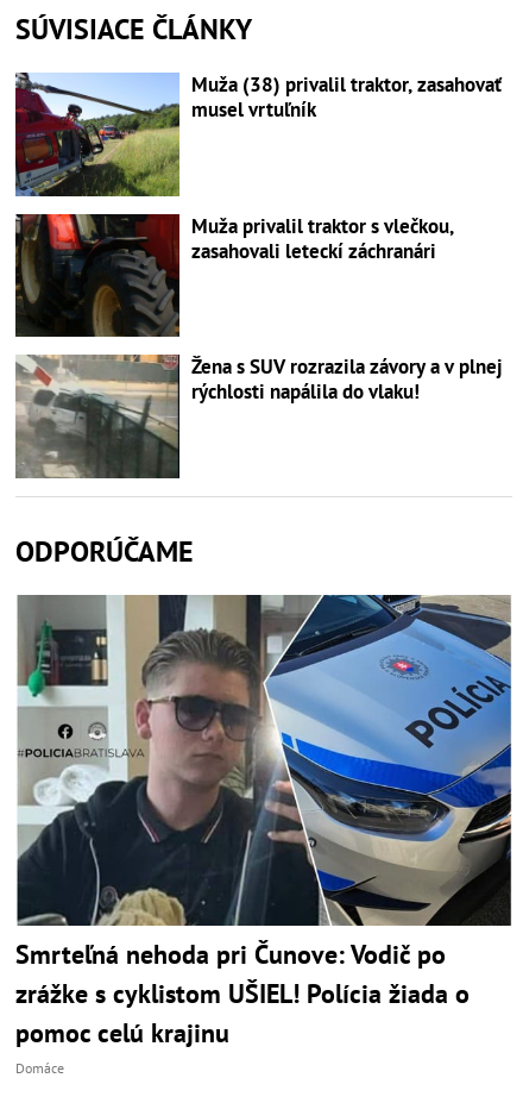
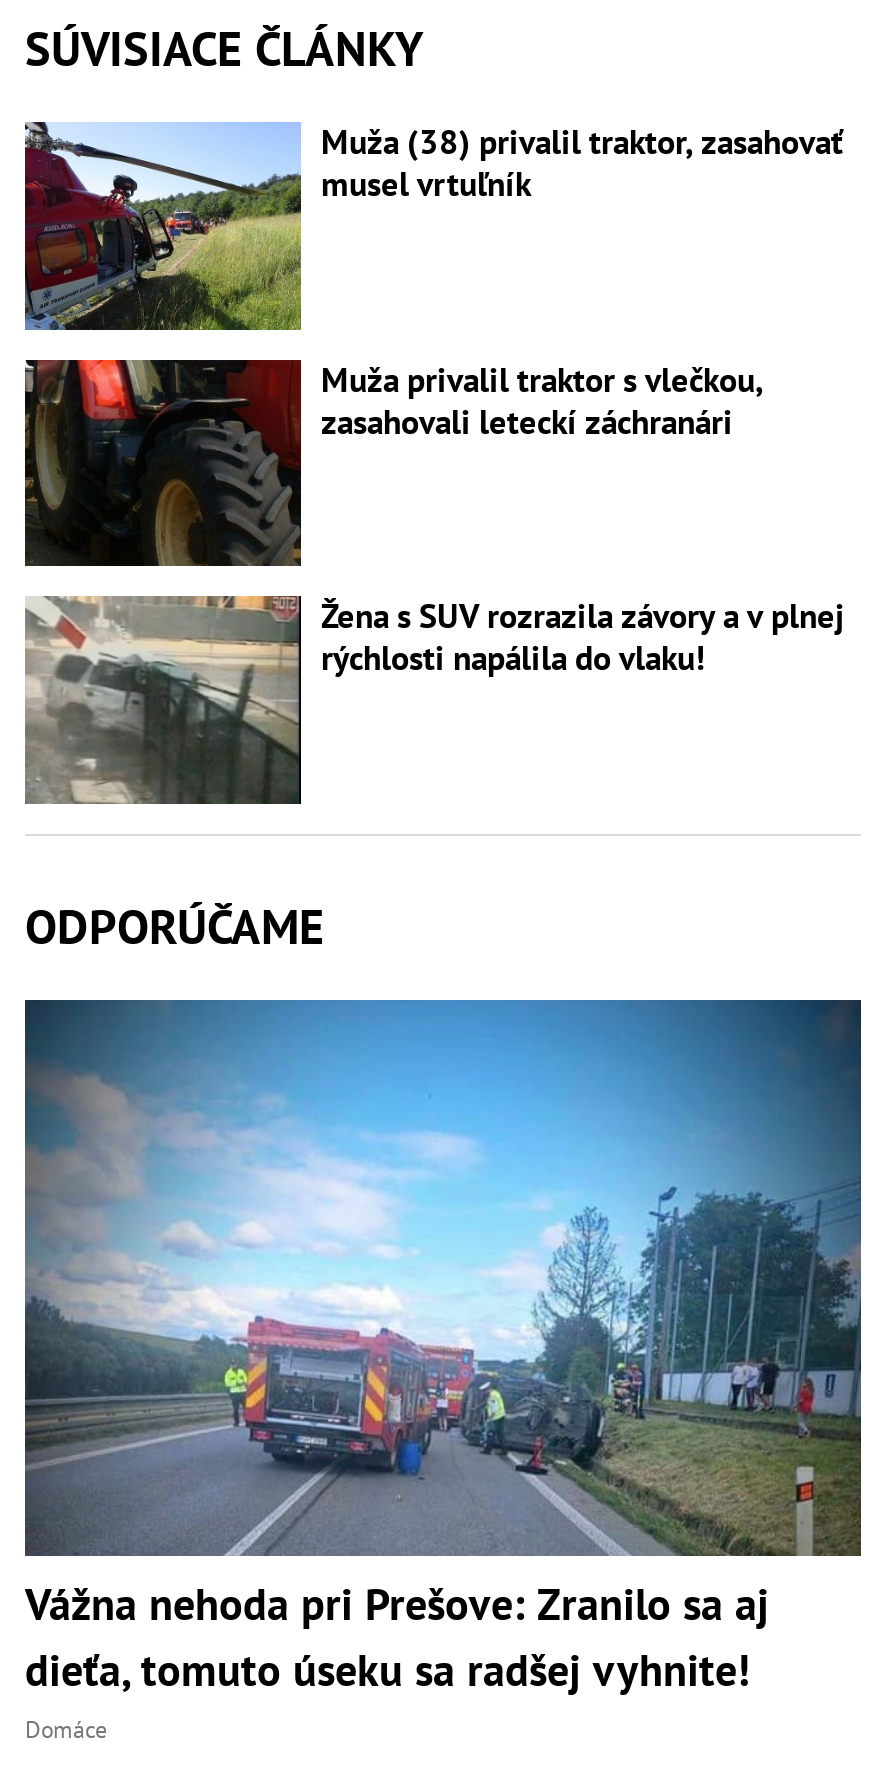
[15,594,512,1049] [image] | Smrteľná nehoda pri Čunove: Vodič po | zrážke s cyklistom UŠIEL! Polícia žiada o | pomoc celú krajinu -> [23,998,863,1698] [image] | Vážna nehoda pri Prešove: Zranilo sa aj | dieťa, tomuto úseku sa radšej vyhnite!

